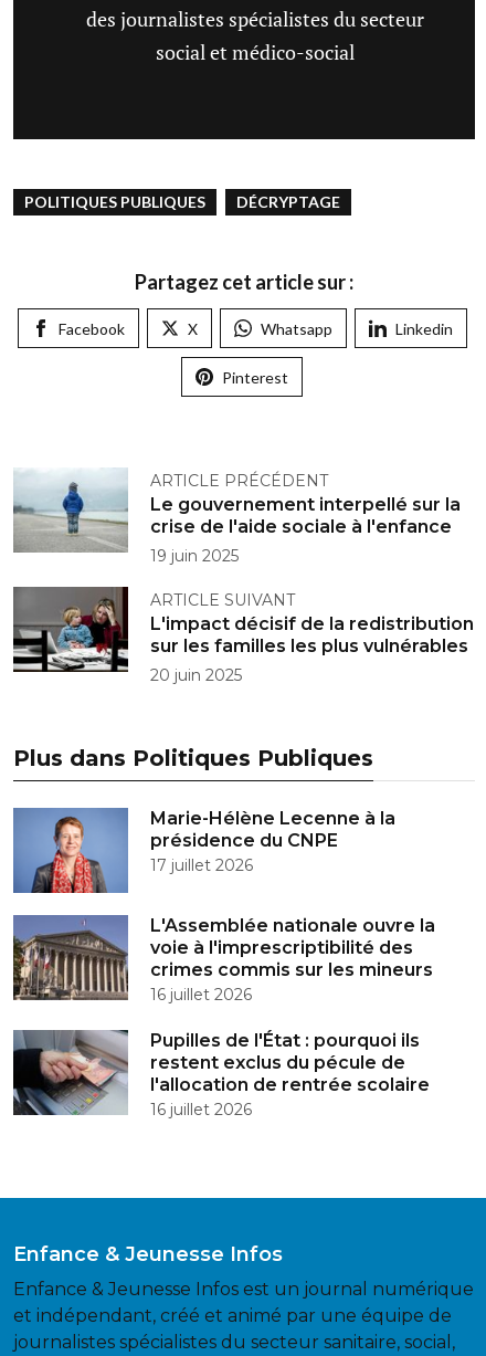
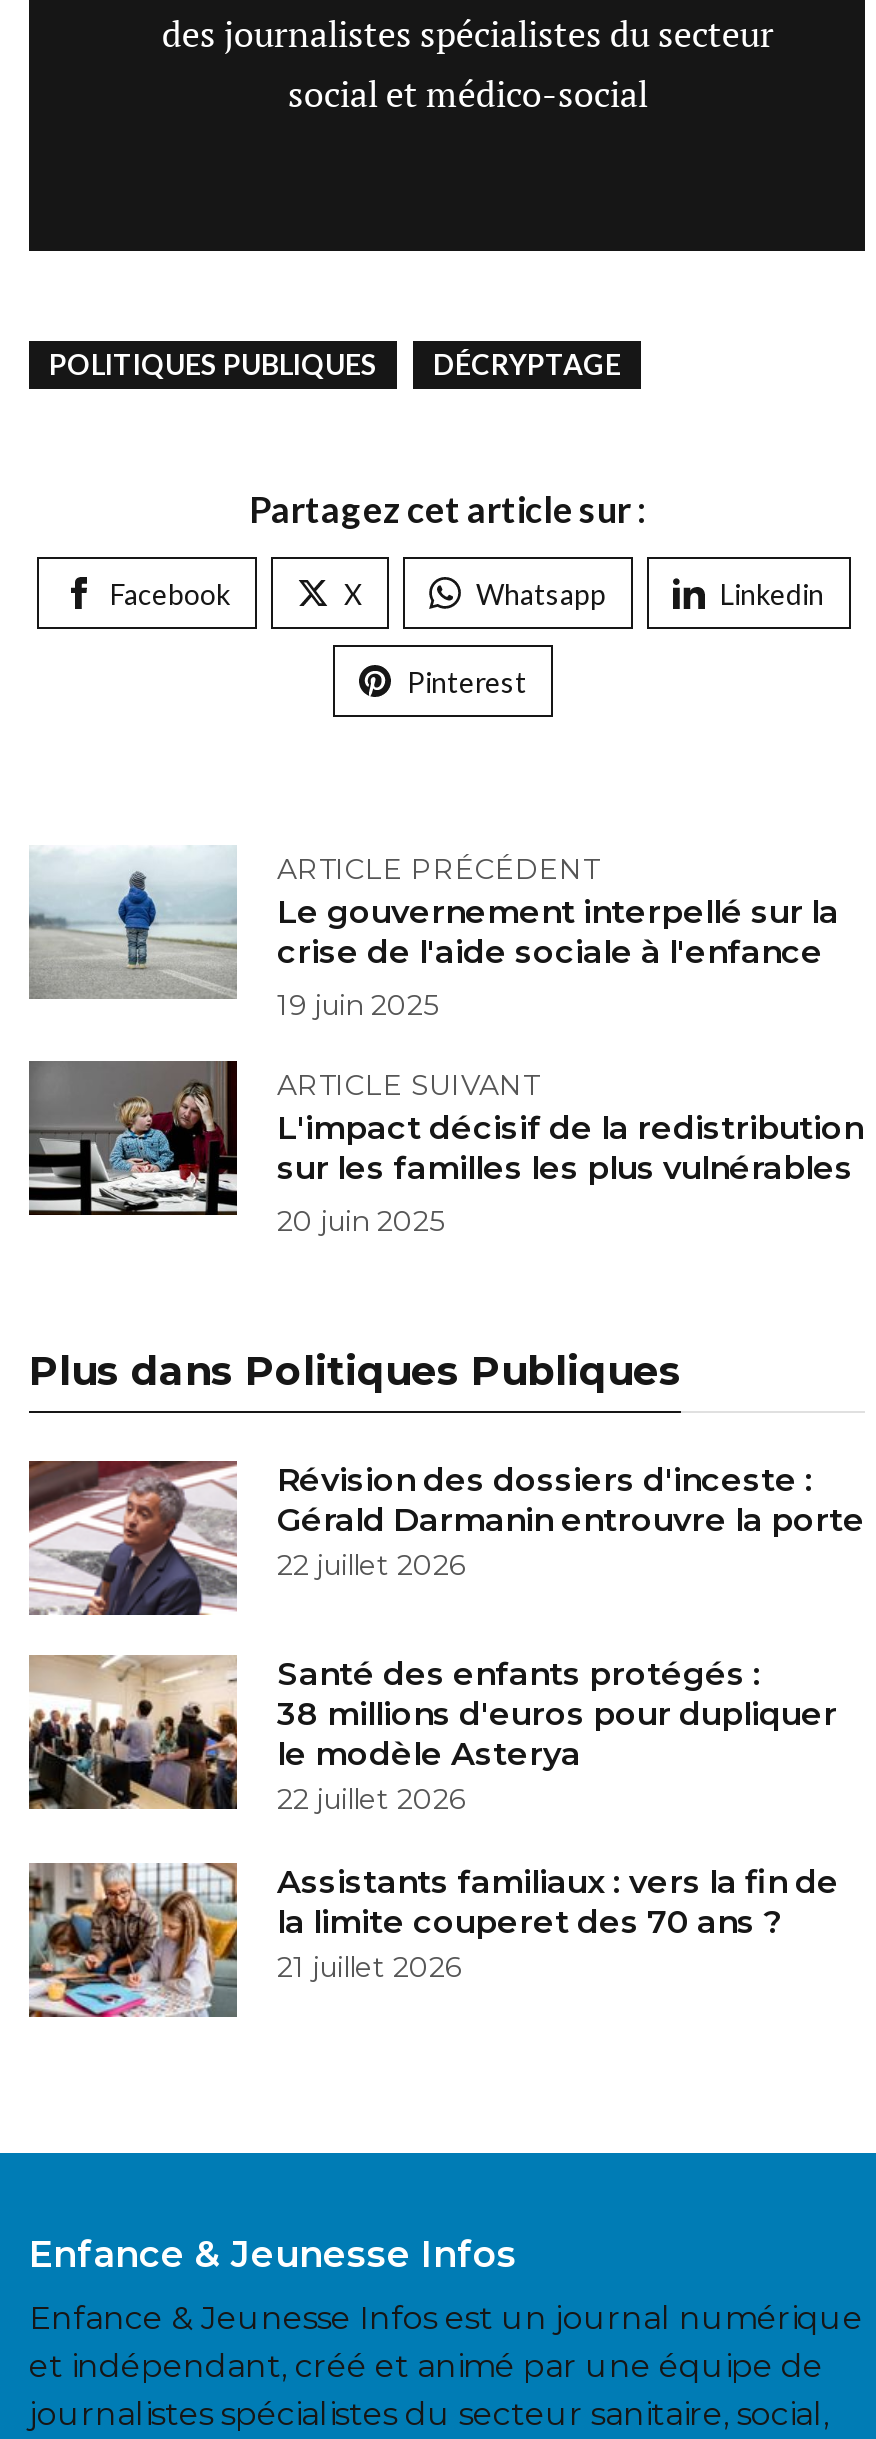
[12,807,395,894] [image] | Marie-Hélène Lecenne à la | présidence du CNPE | 17 juillet 2026 -> [27,1459,865,1617] [image] | Révision des dossiers d'inceste : | Gérald Darmanin entrouvre la porte | 22 juillet 2026
[12,914,435,1005] [image] | L'Assemblée nationale ouvre la | voie à l'imprescriptibilité des | crimes commis sur les mineurs | 16 juillet 2026 -> [29,1655,837,1817] [image] | Santé des enfants protégés : | 38 millions d'euros pour dupliquer | le modèle Asterya | 22 juillet 2026
[12,1029,430,1120] [image] | Pupilles de l'État : pourquoi ils | restent exclus du pécule de | l'allocation de rentrée scolaire | 16 juillet 2026 -> [27,1861,839,2019] [image] | Assistants familiaux : vers la fin de | la limite couperet des 70 ans ? | 21 juillet 2026

